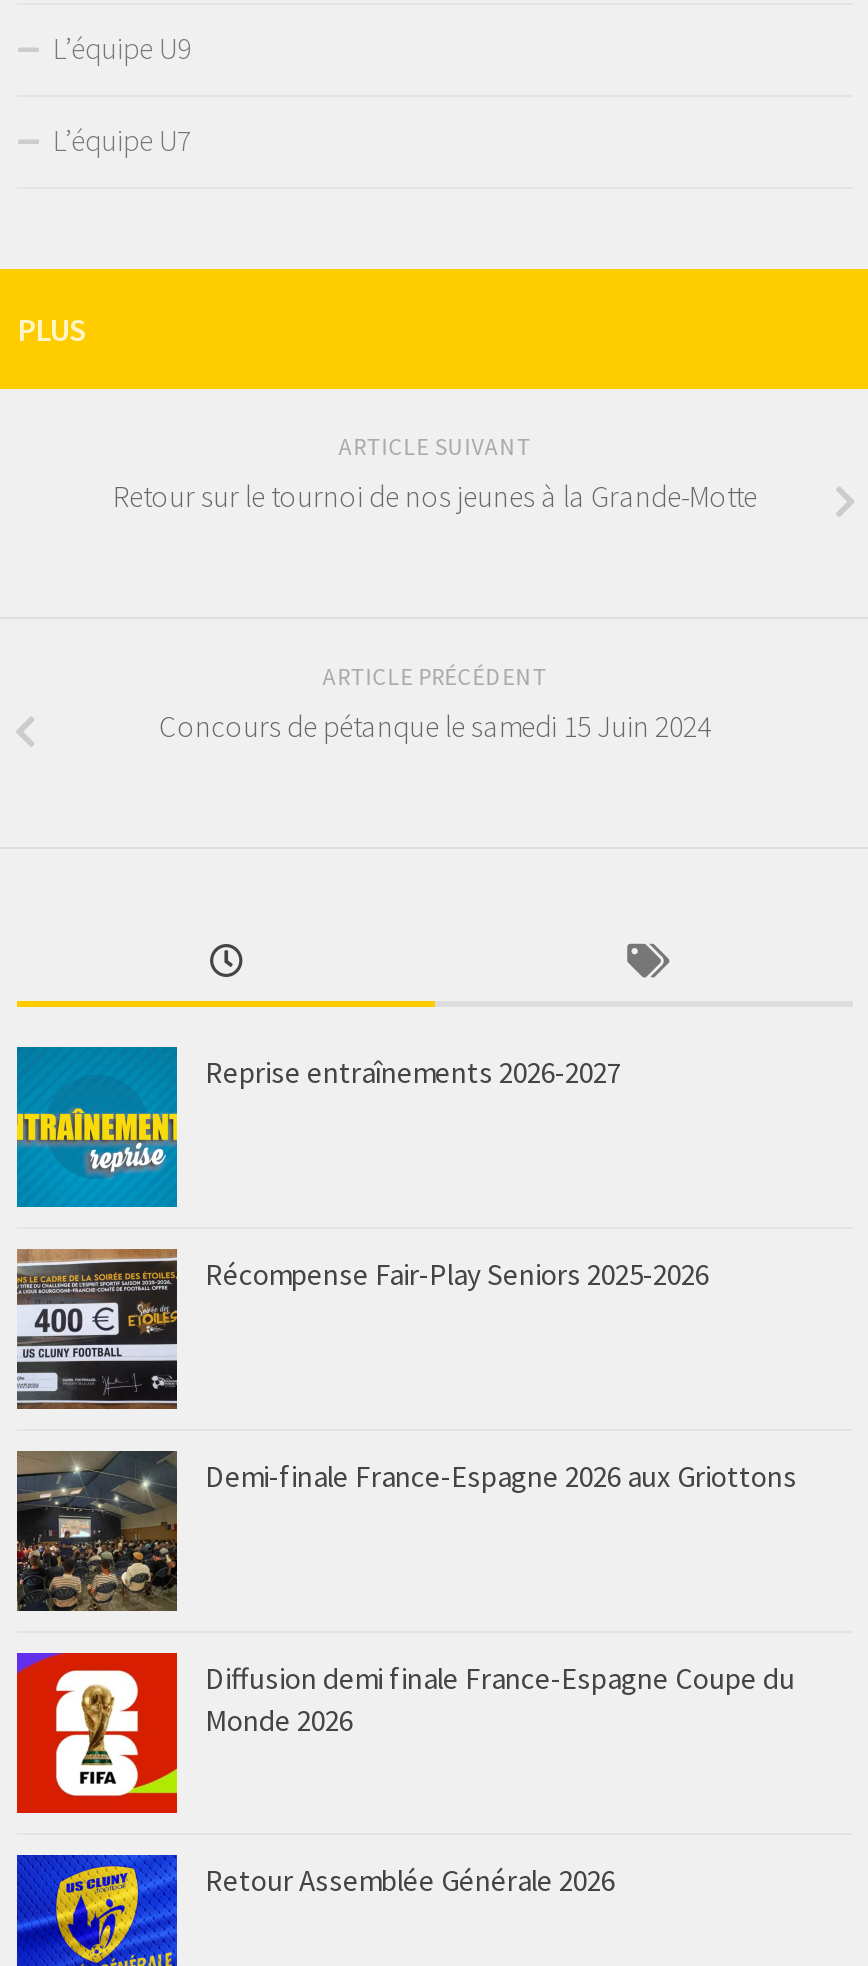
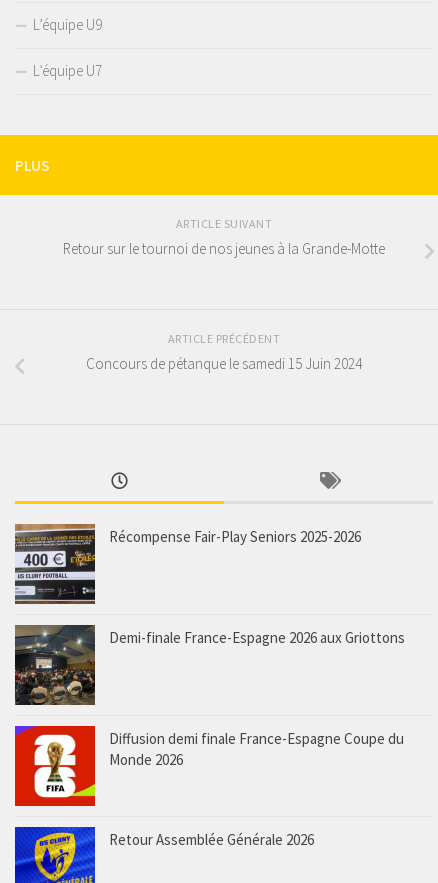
[15,1044,621,1210] [image] | Reprise entraînements 2026-2027 -> none

